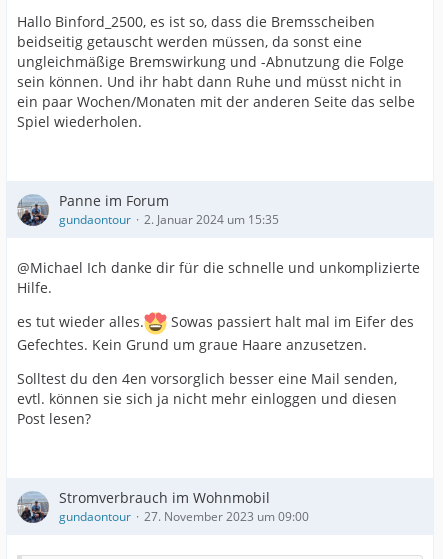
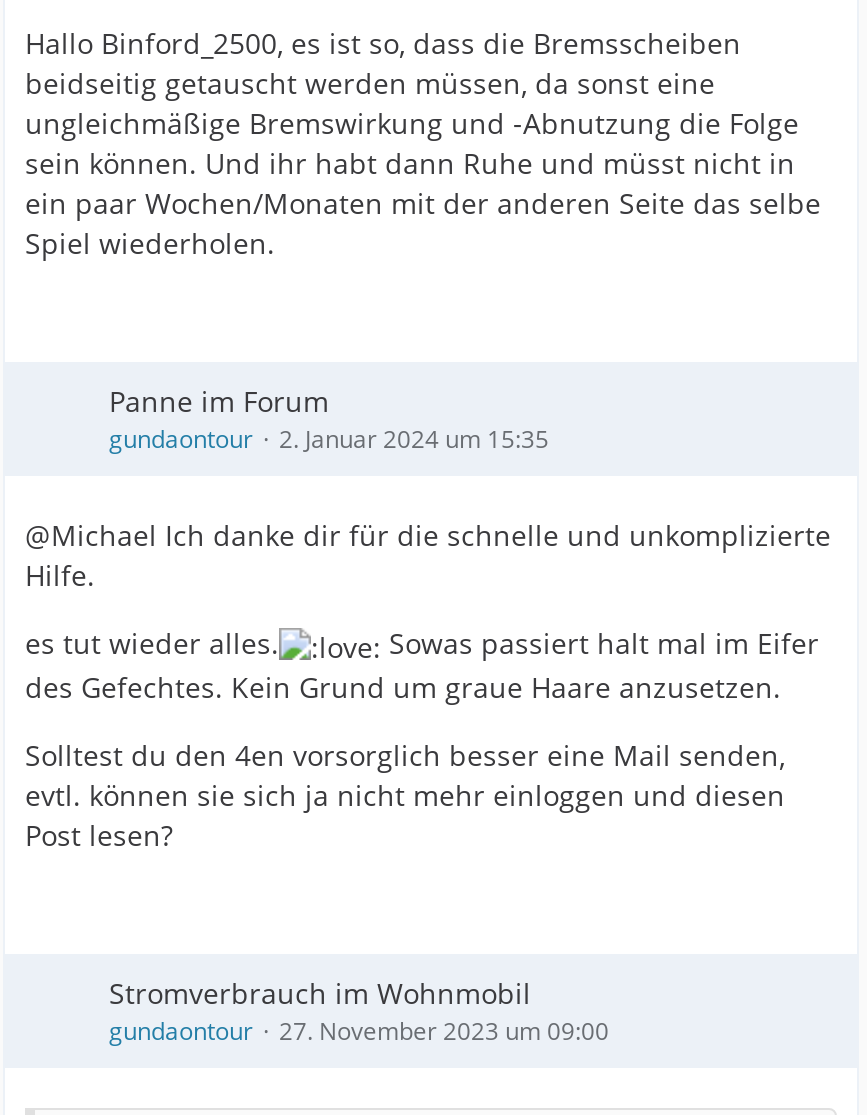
[16,193,50,227] [image] -> none
[16,490,50,524] [image] -> none

